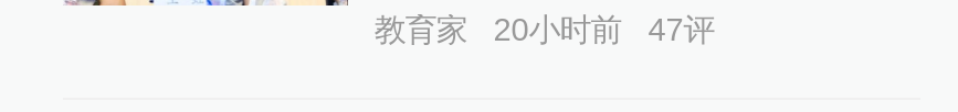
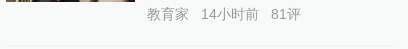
[493,13,714,48] 20小时前 | 47评 -> [201,6,301,22] 14小时前 | 81评

